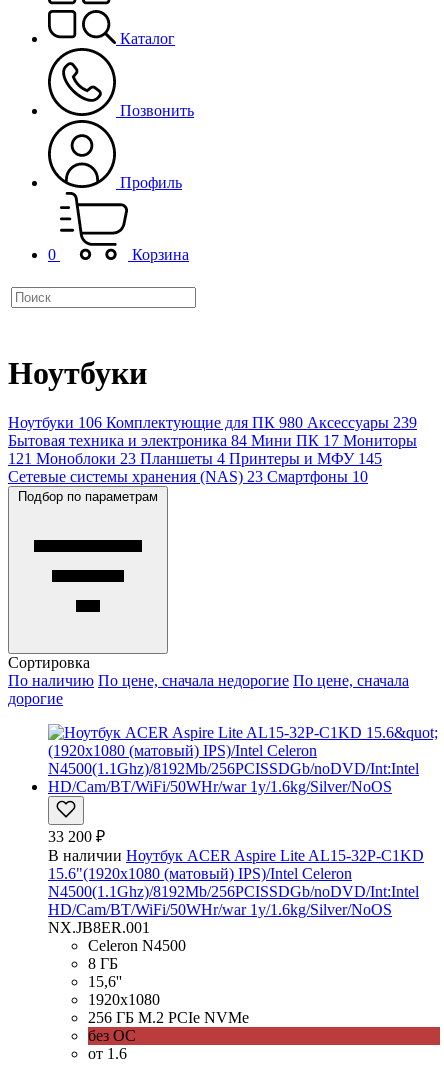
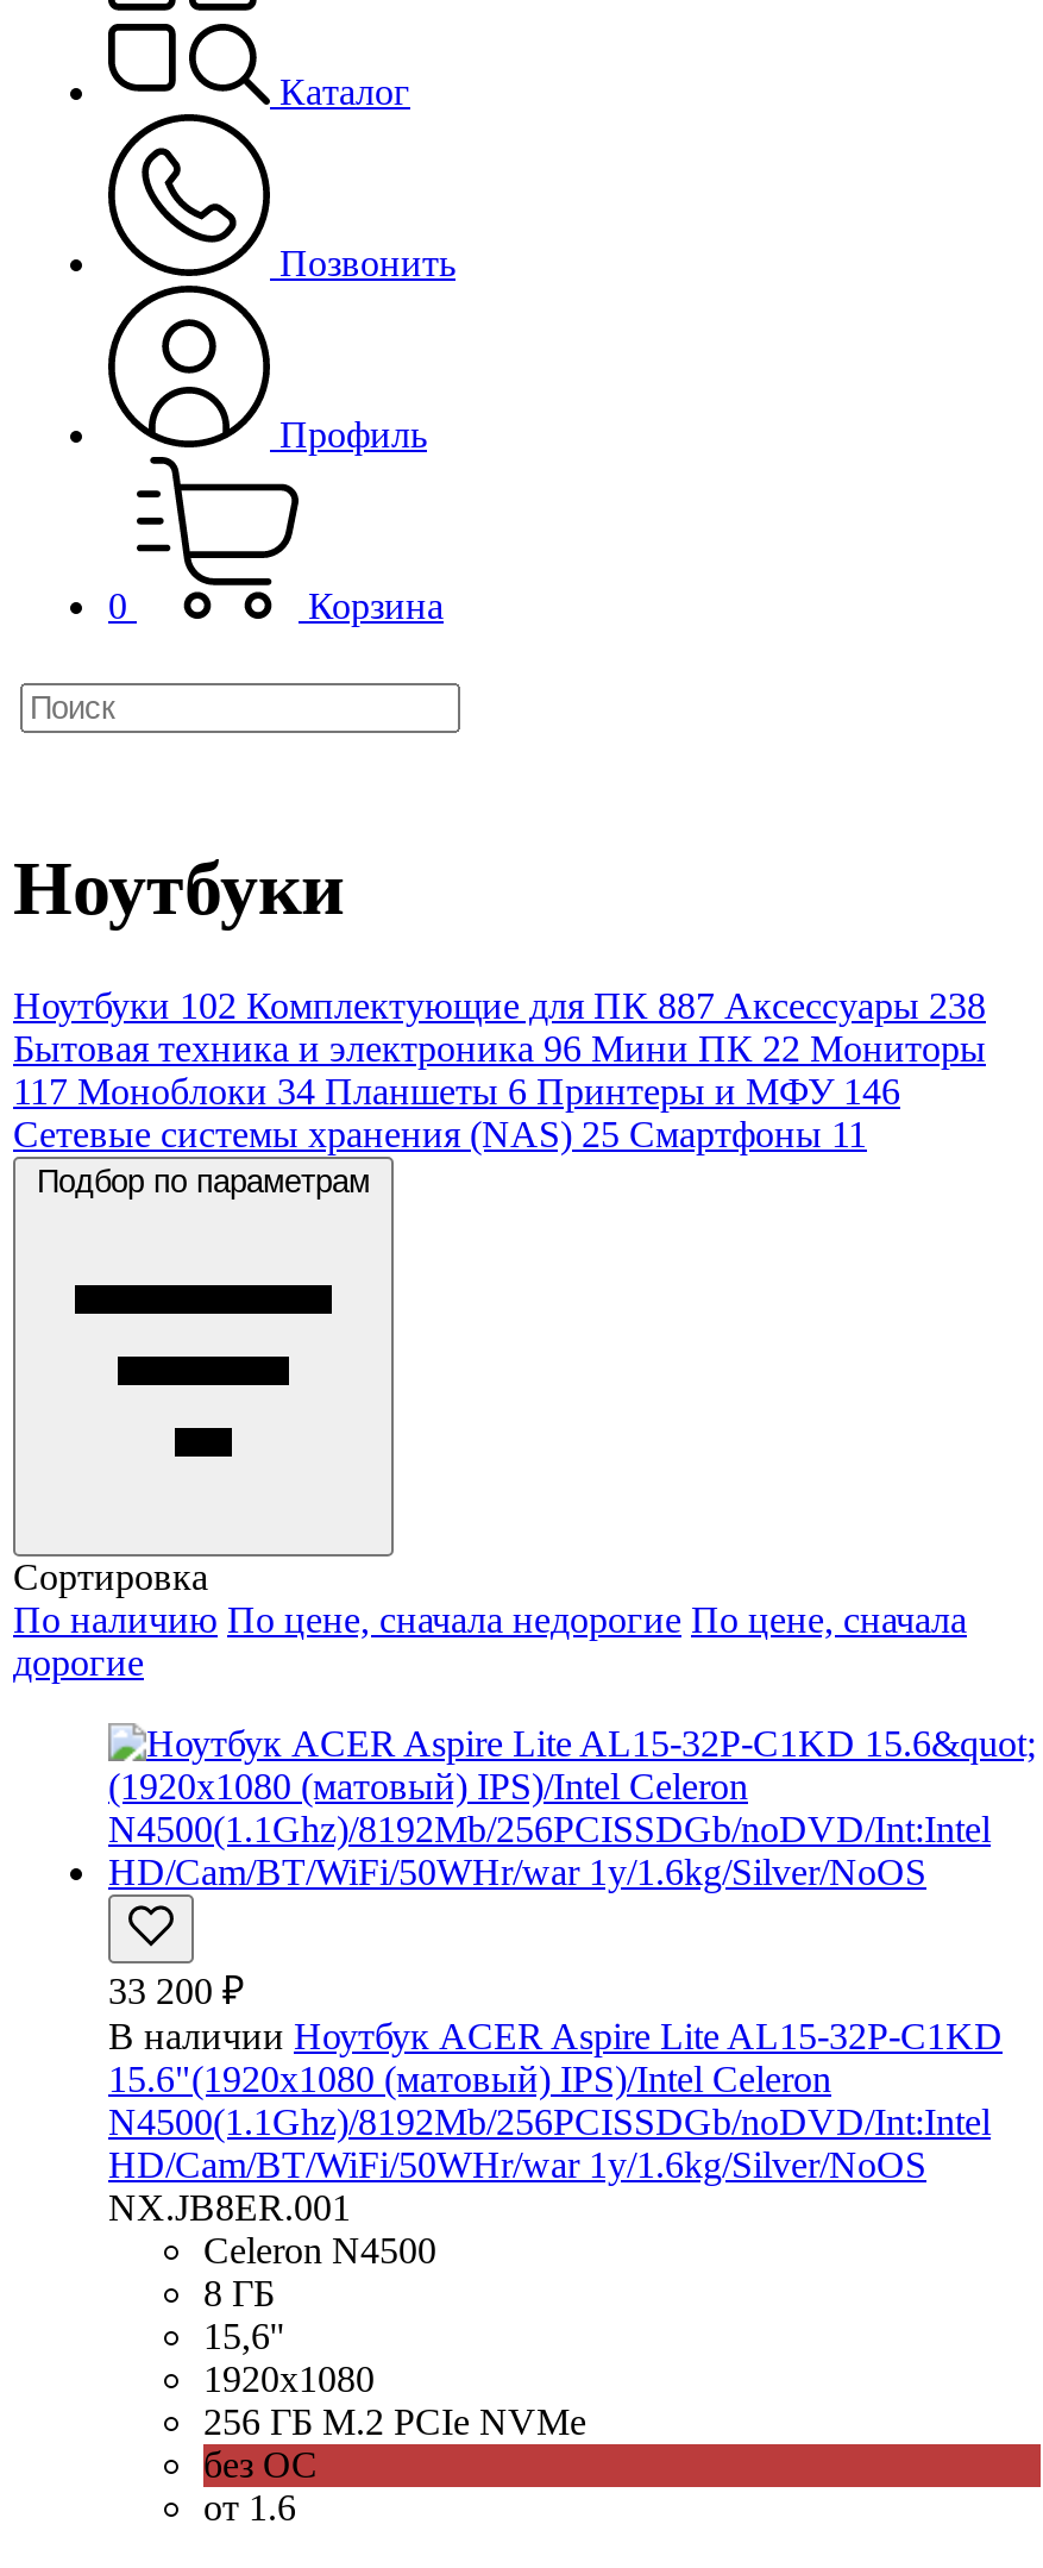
[8,414,417,431] Ноутбуки 106 Комплектующие для ПК 980 Аксессуары 239 -> [13,985,986,1026] Ноутбуки 102 Комплектующие для ПК 887 Аксессуары 238
[8,432,417,449] Бытовая техника и электроника 84 Мини ПК 17 Мониторы -> [13,1028,986,1068] Бытовая техника и электроника 96 Мини ПК 22 Мониторы
[8,450,382,467] 121 Моноблоки 23 Планшеты 4 Принтеры и МФУ 145 -> [13,1071,900,1111] 117 Моноблоки 34 Планшеты 6 Принтеры и МФУ 146
[8,468,368,485] Сетевые системы хранения (NAS) 23 Смартфоны 10 -> [13,1114,867,1154] Сетевые системы хранения (NAS) 25 Смартфоны 11

